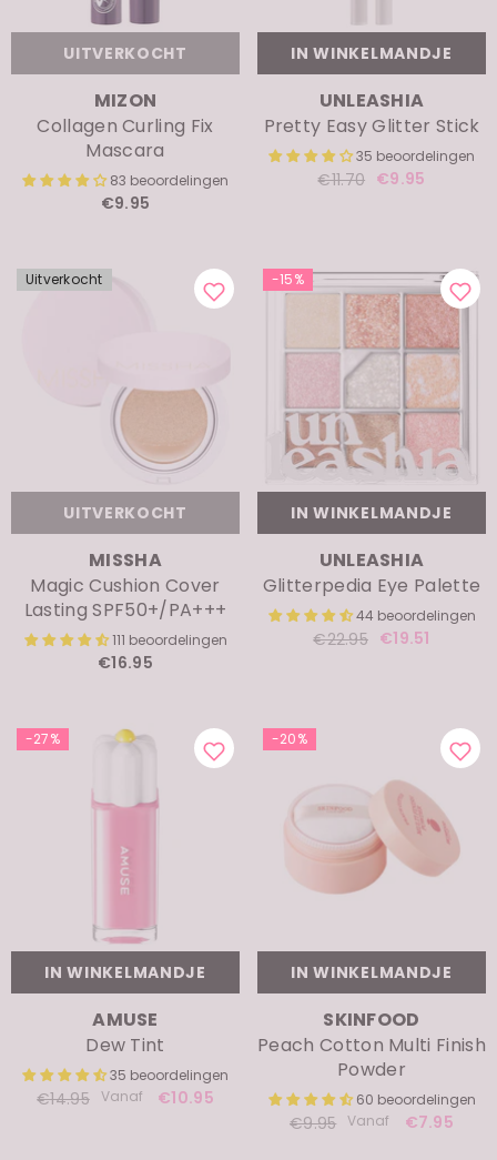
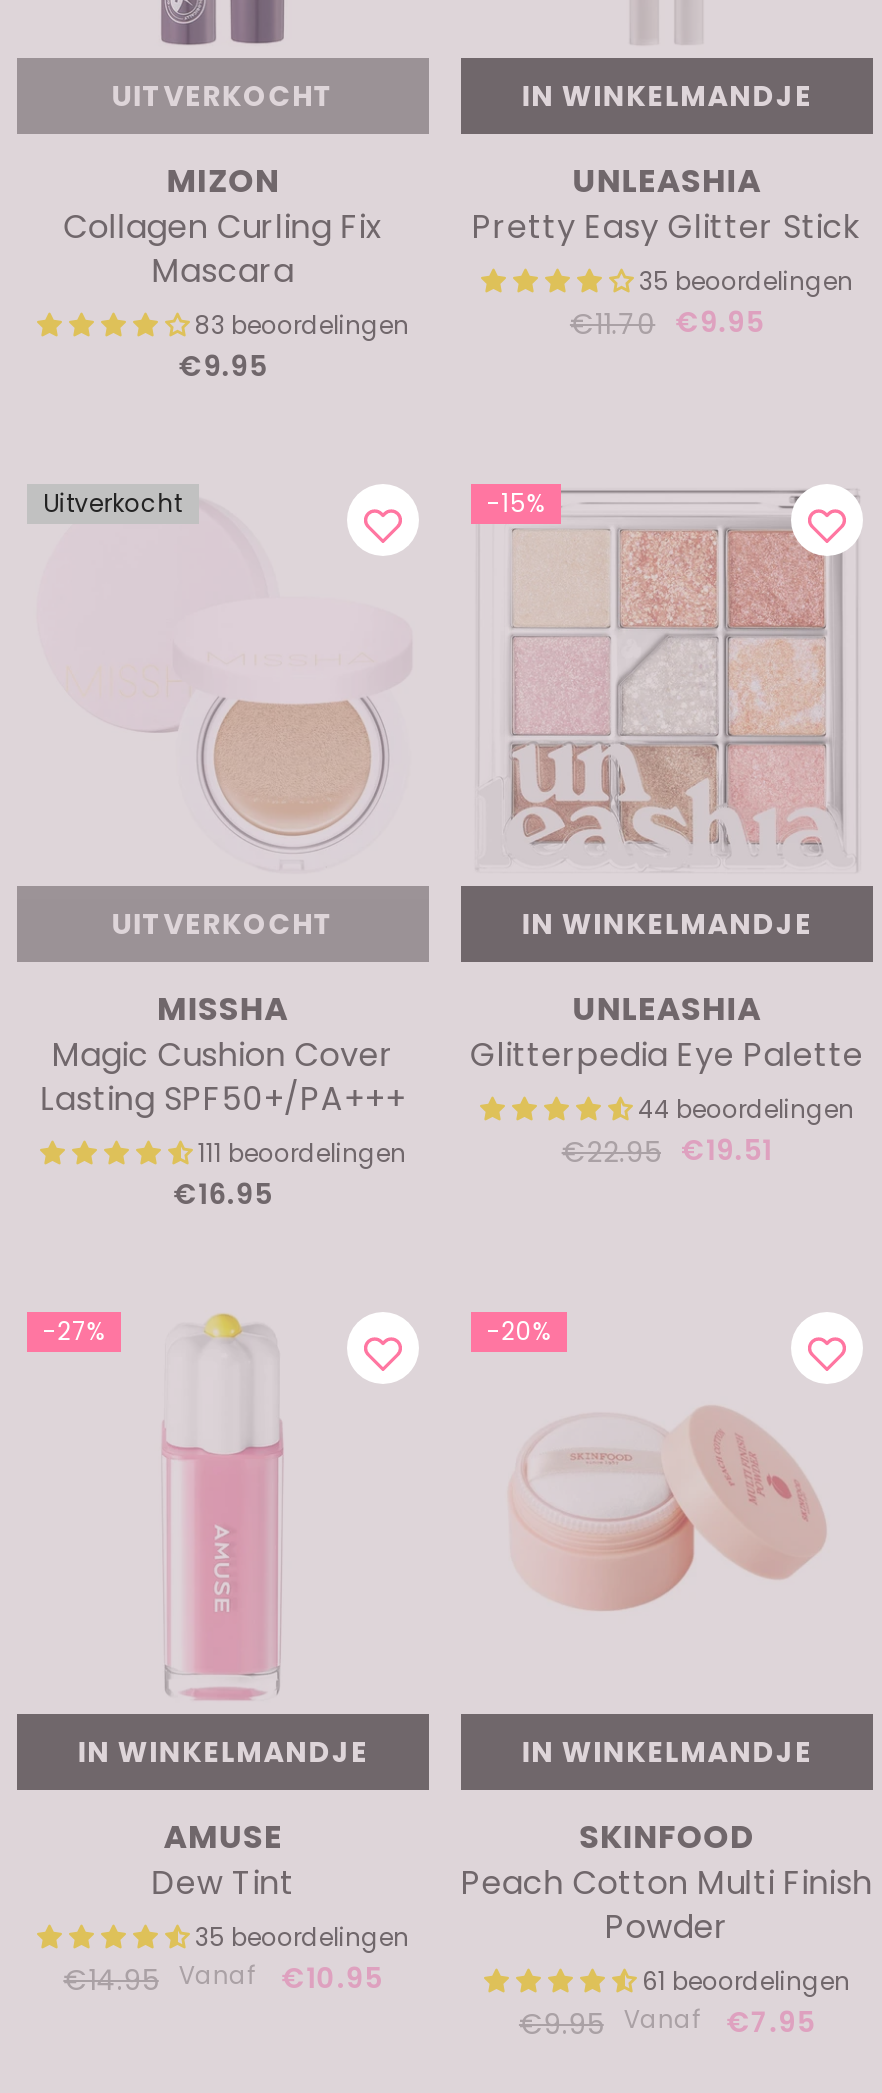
[356,1090,475,1109] 60 beoordelingen -> [642,1964,850,1998] 61 beoordelingen

